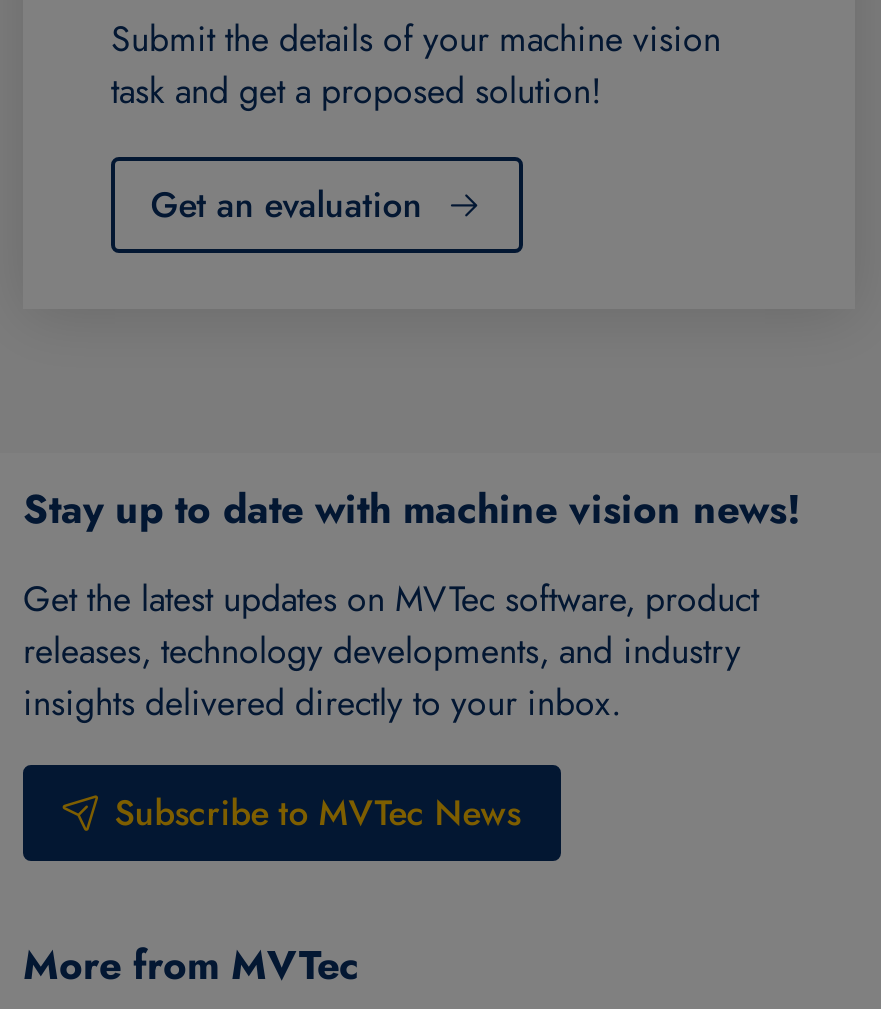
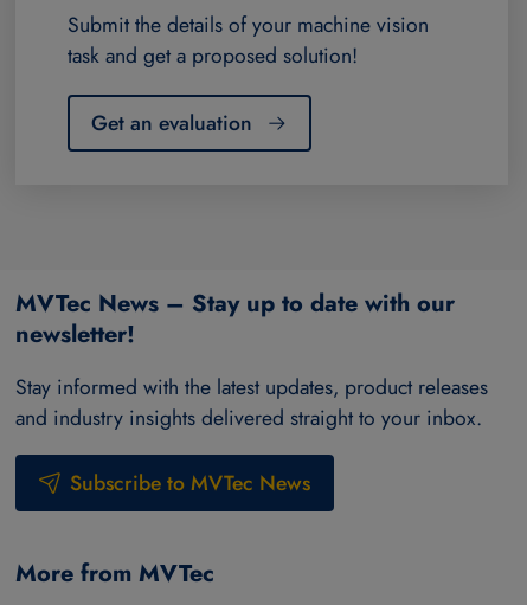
[23,481,801,539] Stay up to date with machine vision news! -> [15,287,455,352] MVTec News – Stay up to date with our | newsletter!
[23,573,759,729] Get the latest updates on MVTec software, product | releases, technology developments, and industry | insights delivered directly to your inbox. -> [15,372,488,434] Stay informed with the latest updates, product releases | and industry insights delivered straight to your inbox.

